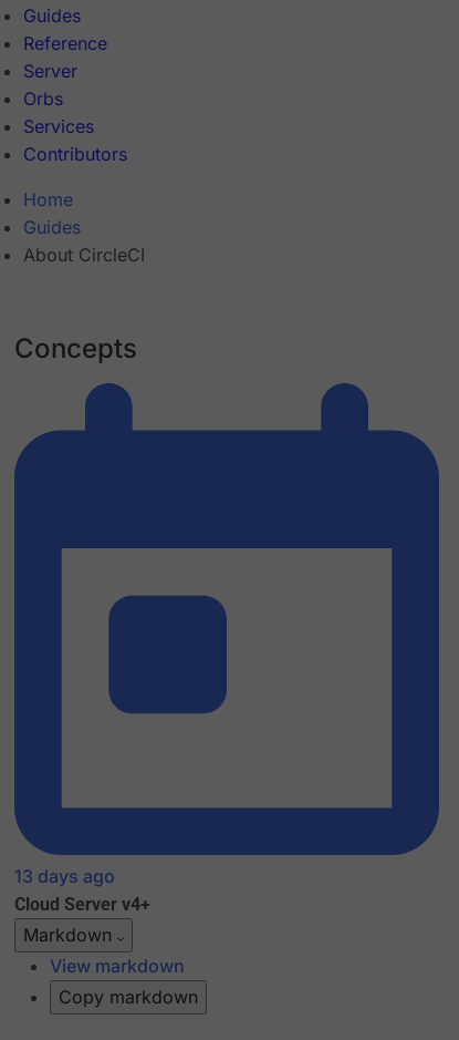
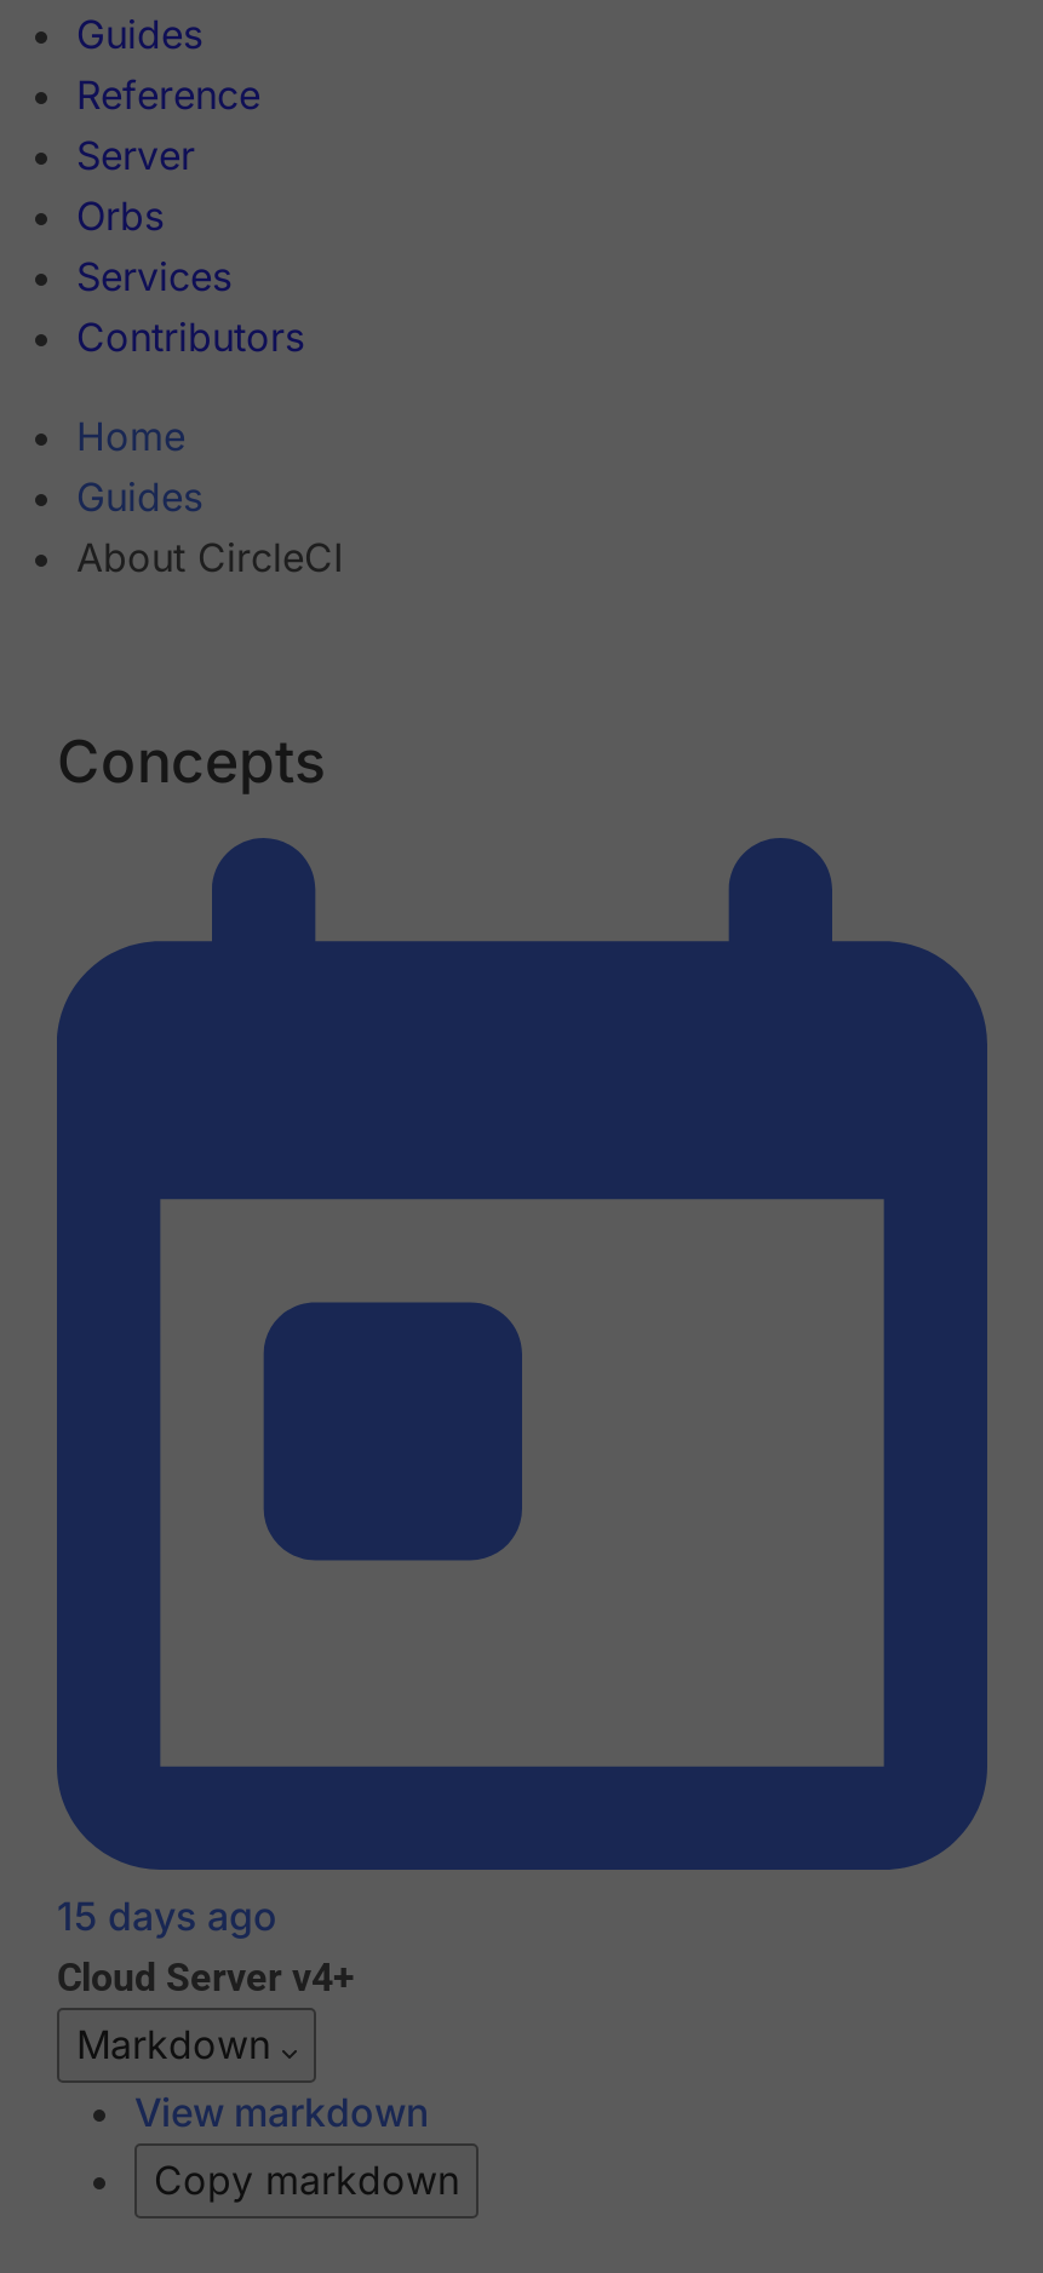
[14,866,115,888] 13 days ago -> [57,1893,277,1941] 15 days ago

